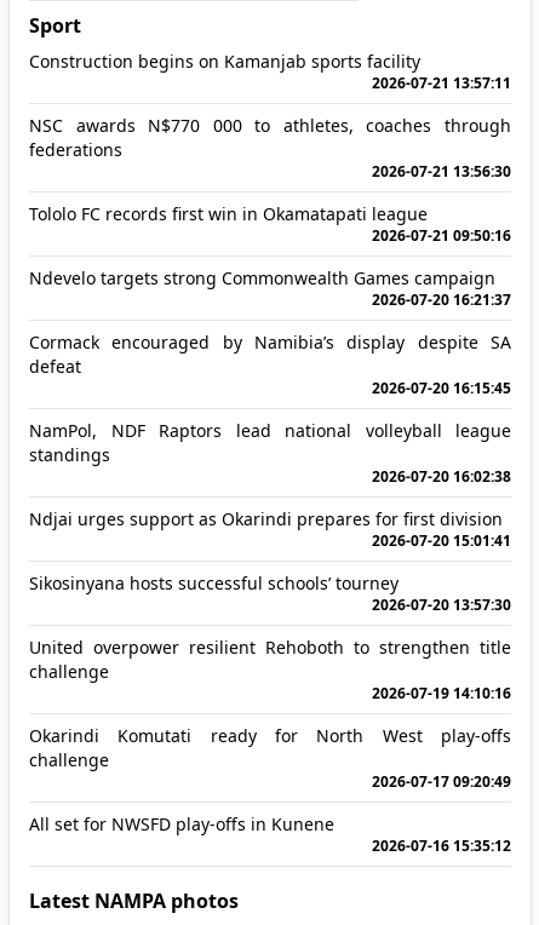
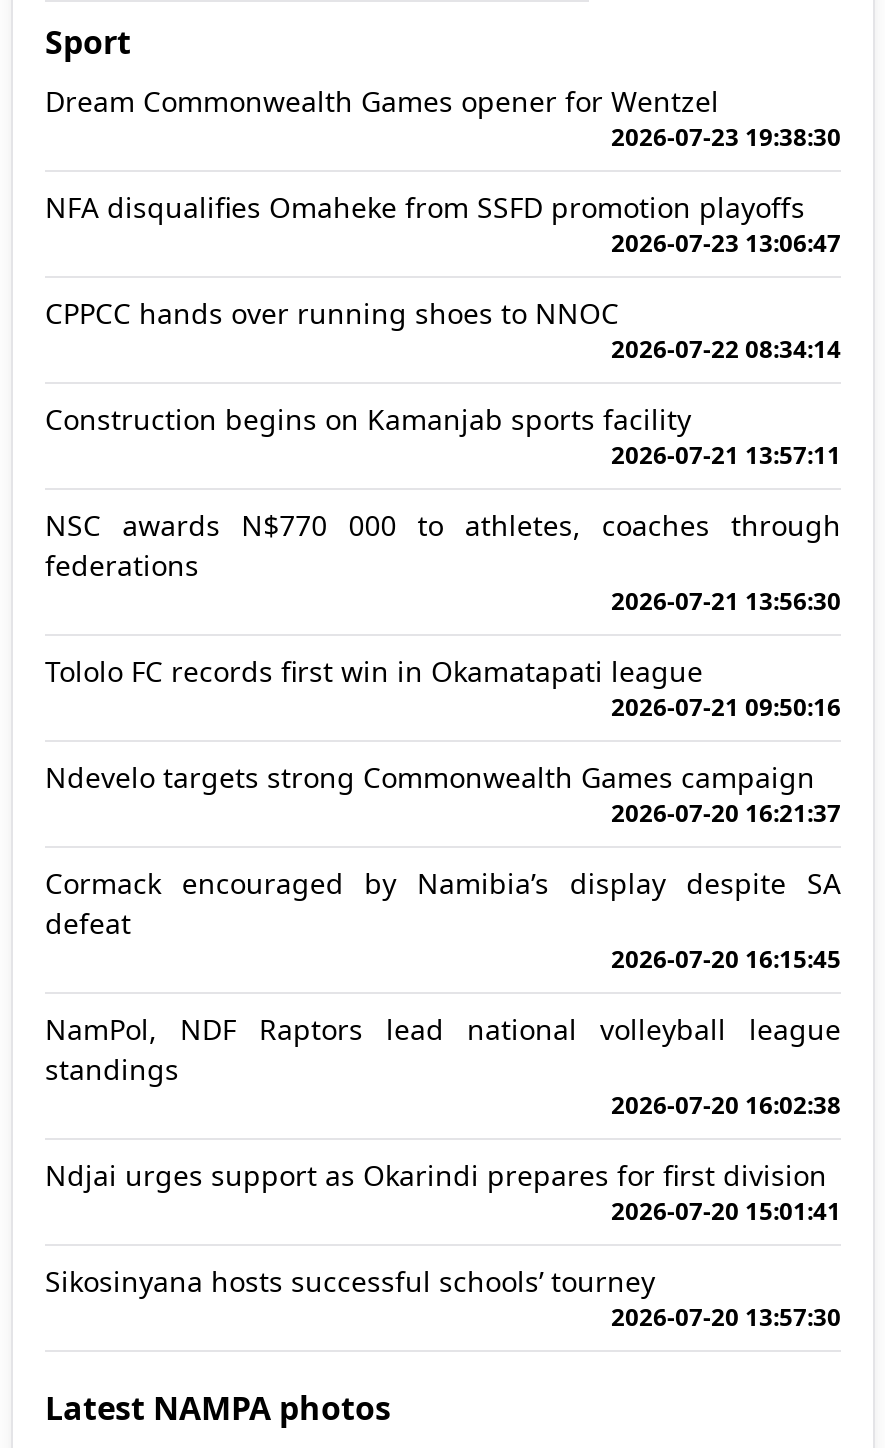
none -> [45,82,841,366] Dream Commonwealth Games opener for Wentzel | 2026-07-23 19:38:30 | NFA disqualifies Omaheke from SSFD promotion playoffs | 2026-07-23 13:06:47 | CPPCC hands over running shoes to NNOC | 2026-07-22 08:34:14
moved [29,50,511,615] -> [45,400,841,1334]: Construction begins on Kamanjab sports facility | 2026-07-21 13:57:11 | NSC awards N$770 000 to athletes, coaches through | ... | Sikosinyana hosts successful schools’ tourney | 2026-07-20 13:57:30
[29,636,511,856] United overpower resilient Rehoboth to strengthen title | challenge | 2026-07-19 14:10:16 | Okarindi Komutati ready for North West play-offs | challenge | 2026-07-17 09:20:49 | All set for NWSFD play-offs in Kunene | 2026-07-16 15:35:12 -> none

